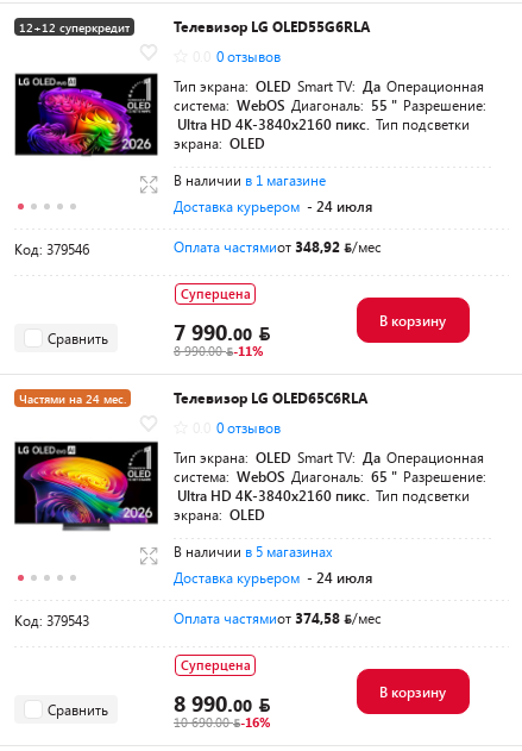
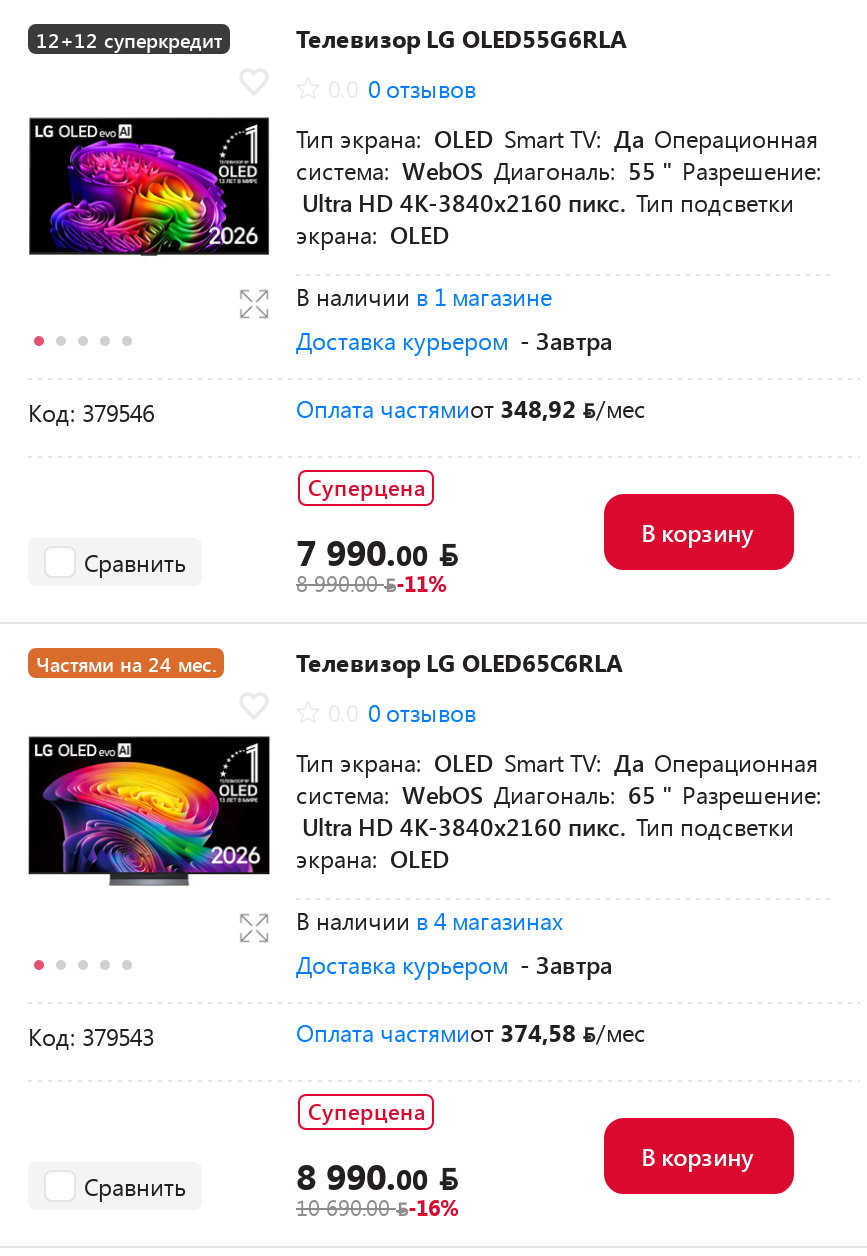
[174,197,372,216] Доставка курьером - 24 июля -> [296,324,612,356] Доставка курьером - Завтра
[174,542,372,587] В наличии в 5 магазинах | Доставка курьером - 24 июля -> [296,904,612,980] В наличии в 4 магазинах | Доставка курьером - Завтра

